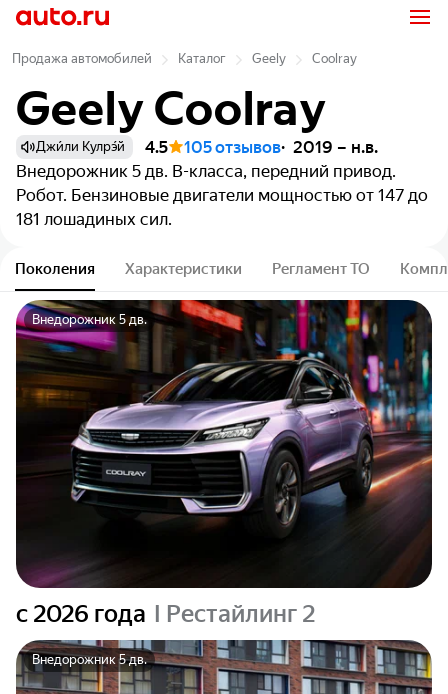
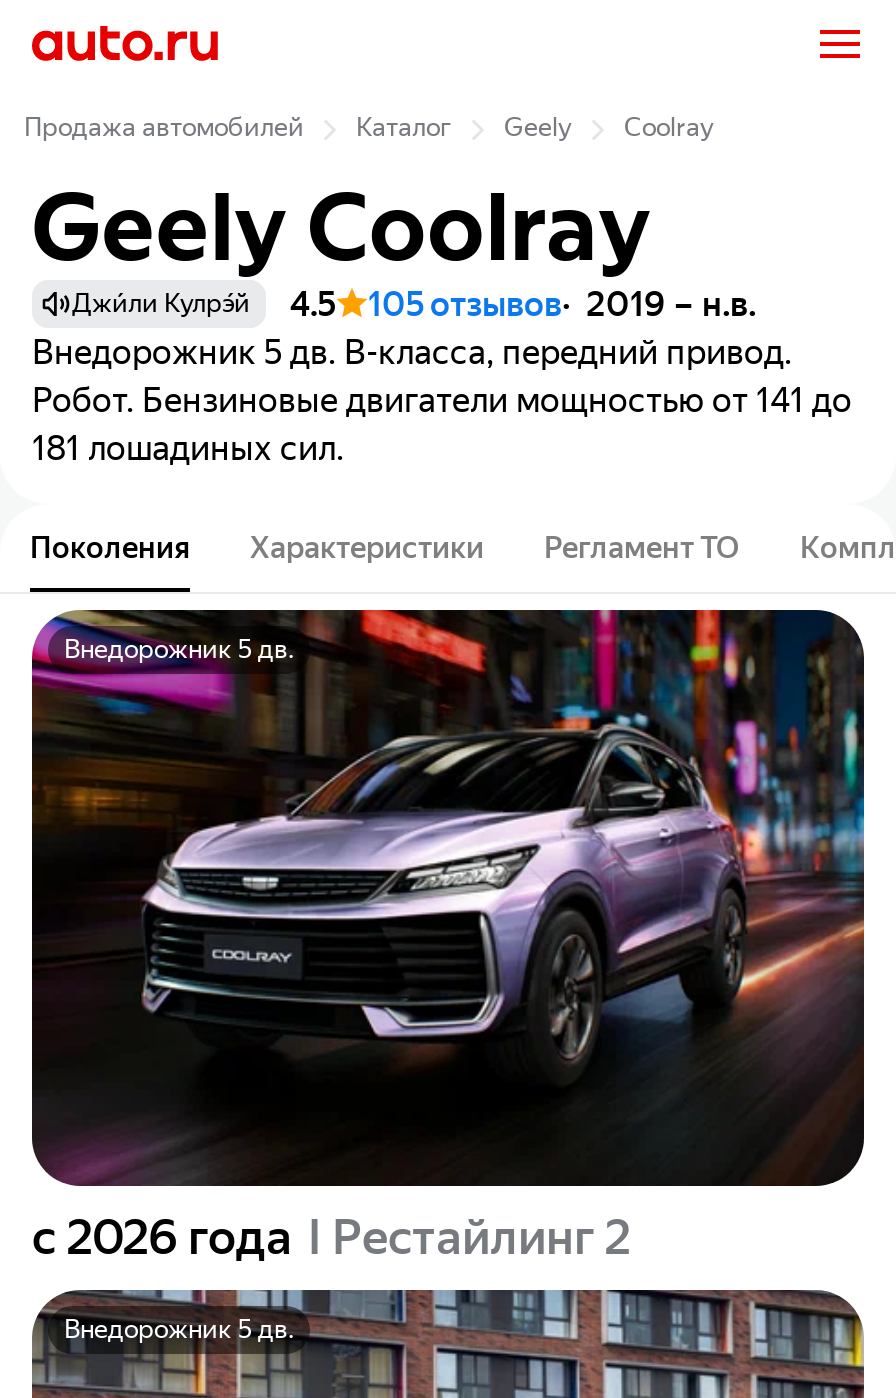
[16,185,428,205] Робот. Бензиновые двигатели мощностью от 147 до -> [32,380,852,420] Робот. Бензиновые двигатели мощностью от 141 до

